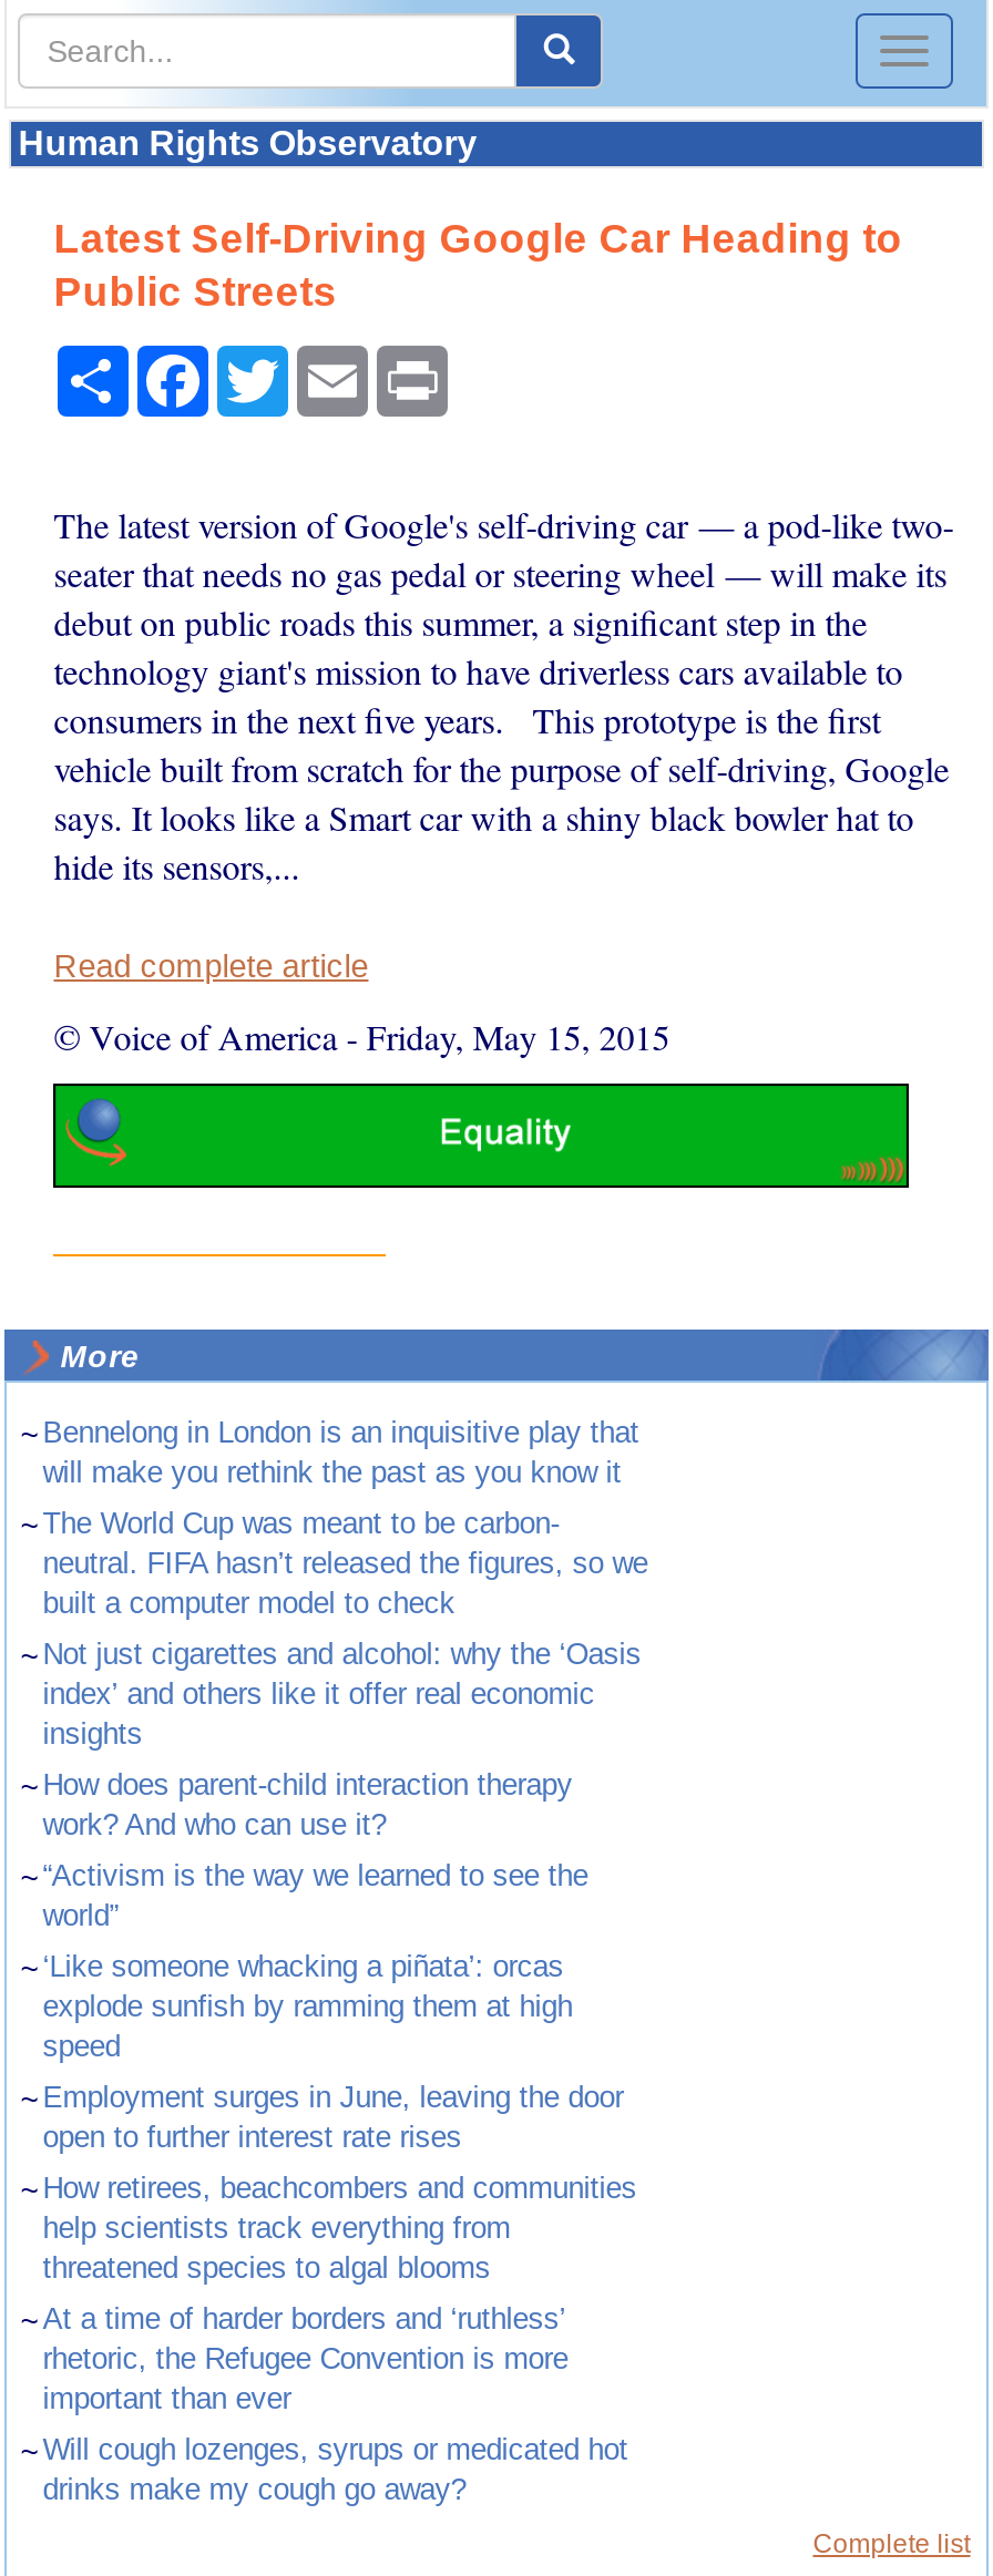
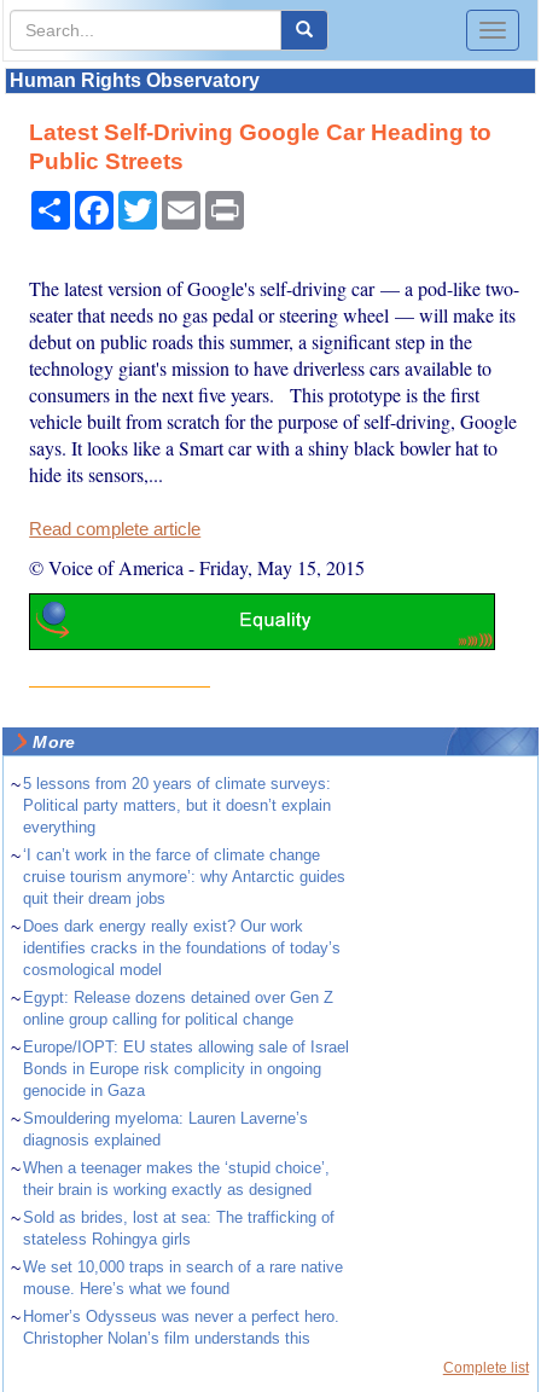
[20,1417,639,1490] ~ Bennelong in London is an inquisitive play that | will make you rethink the past as you know it -> [11,775,331,837] ~ 5 lessons from 20 years of climate surveys: | Political party matters, but it doesn’t explain | everything
[20,1508,648,1621] ~ The World Cup was meant to be carbon- | neutral. FIFA hasn’t released the figures, so we | built a computer model to check -> [11,846,346,908] ~ ‘I can’t work in the farce of climate change | cruise tourism anymore’: why Antarctic guides | quit their dream jobs
[20,1639,641,1752] ~ Not just cigarettes and alcohol: why the ‘Oasis | index’ and others like it offer real economic | insights -> [11,918,341,979] ~ Does dark energy really exist? Our work | identifies cracks in the foundations of today’s | cosmological model
[20,1769,572,1843] ~ How does parent-child interaction therapy | work? And who can use it? -> [11,989,334,1029] ~ Egypt: Release dozens detained over Gen Z | online group calling for political change
[20,1860,588,1933] ~ “Activism is the way we learned to see the | world” -> [11,1039,349,1100] ~ Europe/IOPT: EU states allowing sale of Israel | Bonds in Europe risk complicity in ongoing | genocide in Gaza
[20,1951,572,2064] ~ ‘Like someone whacking a piñata’: orcas | explode sunfish by ramming them at high | speed -> [11,1110,308,1150] ~ Smouldering myeloma: Lauren Laverne’s | diagnosis explained
[20,2082,623,2155] ~ Employment surges in June, leaving the door | open to further interest rate rises -> [11,1159,330,1199] ~ When a teenager makes the ‘stupid choice’, | their brain is working exactly as designed
[20,2173,637,2286] ~ How retirees, beachcombers and communities | help scientists track everything from | threatened species to algal blooms -> [11,1209,335,1249] ~ Sold as brides, lost at sea: The trafficking of | stateless Rohingya girls
[20,2303,568,2416] ~ At a time of harder borders and ‘ruthless’ | rhetoric, the Refugee Convention is more | important than ever -> [11,1258,343,1298] ~ We set 10,000 traps in search of a rare native | mouse. Here’s what we found
[20,2434,628,2507] ~ Will cough lozenges, syrups or medicated hot | drinks make my cough go away? -> [11,1308,340,1348] ~ Homer’s Odysseus was never a perfect hero. | Christopher Nolan’s film understands this

